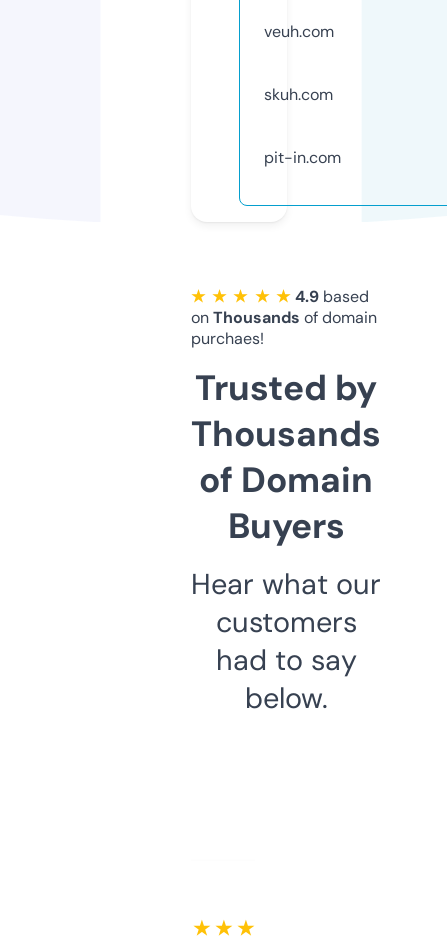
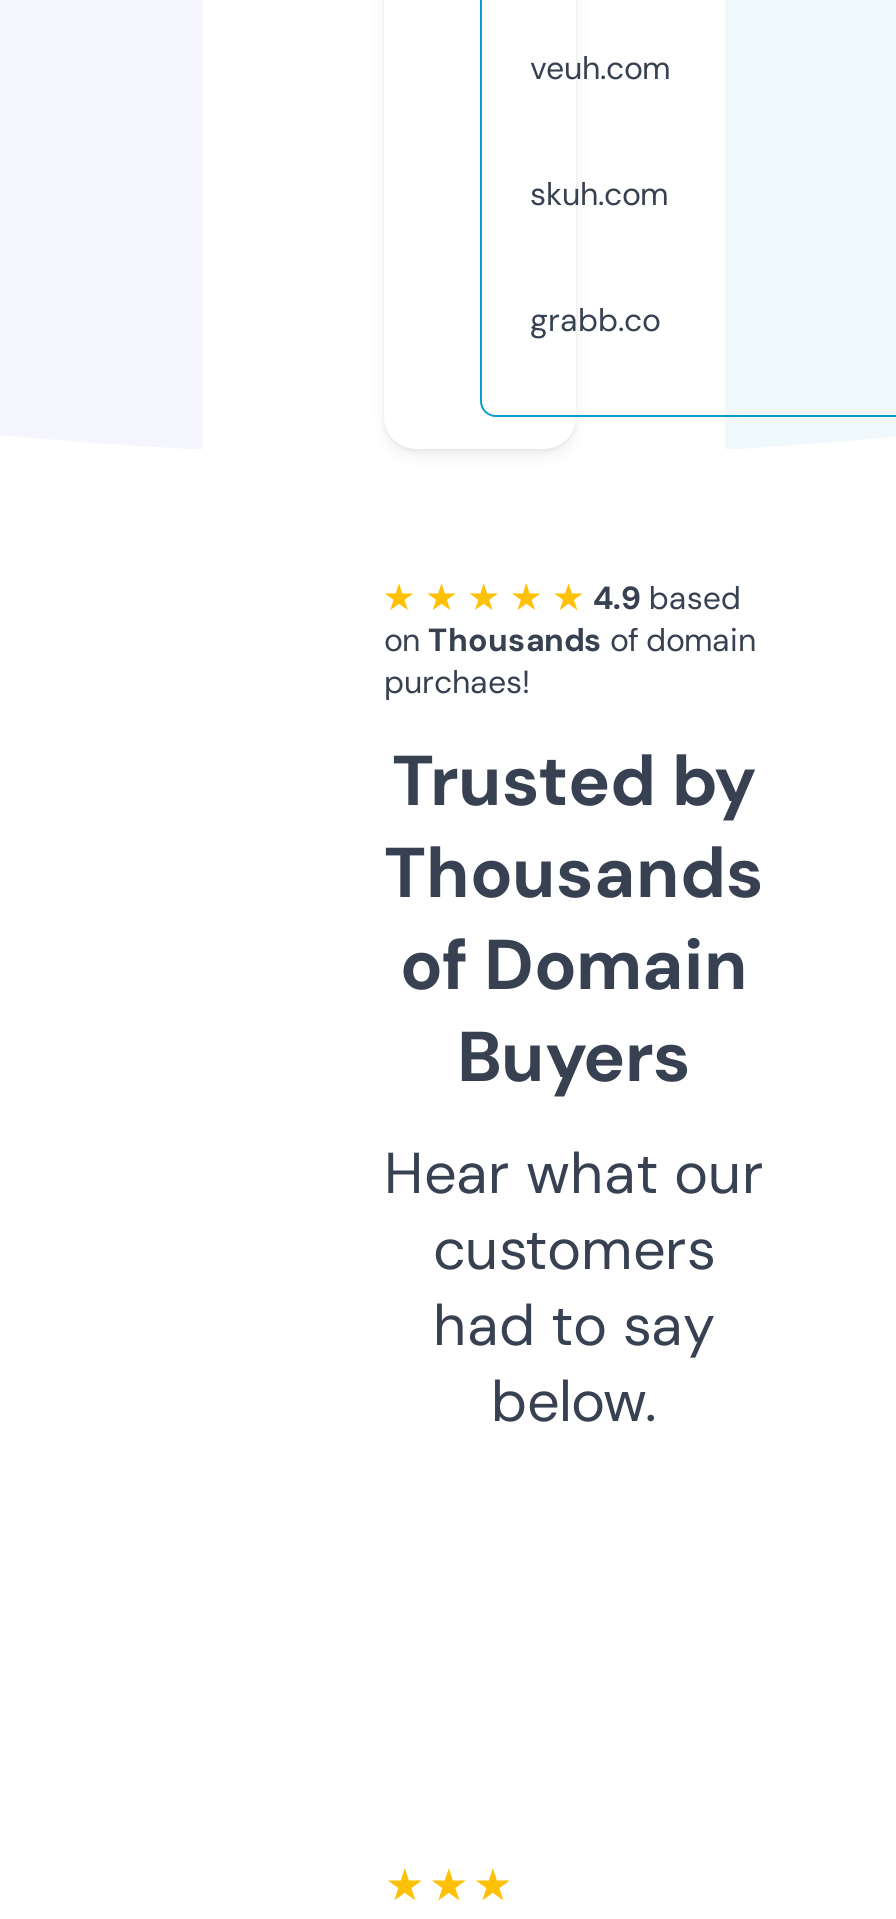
[264,147,341,168] pit-in.com -> [530,299,660,341] grabb.co

